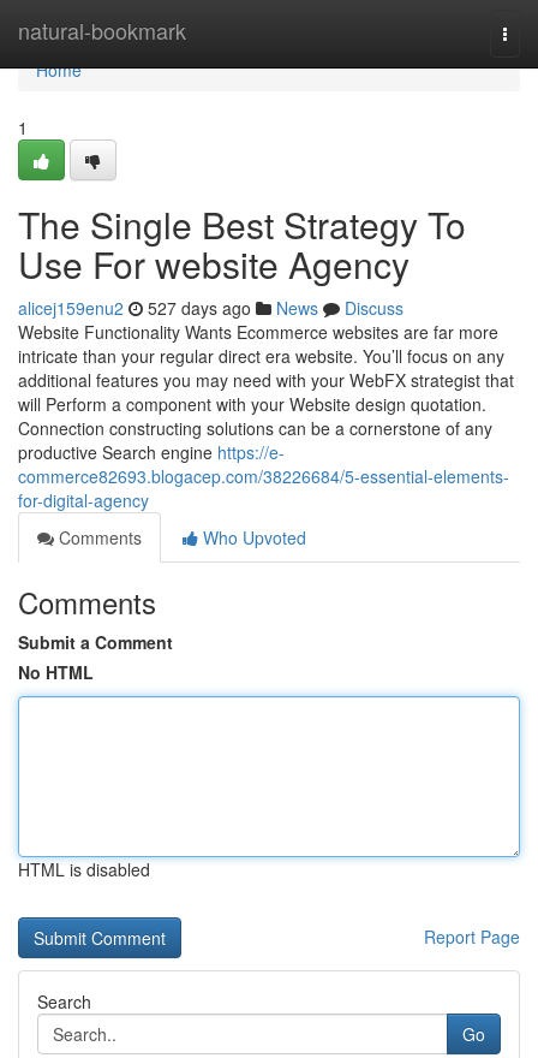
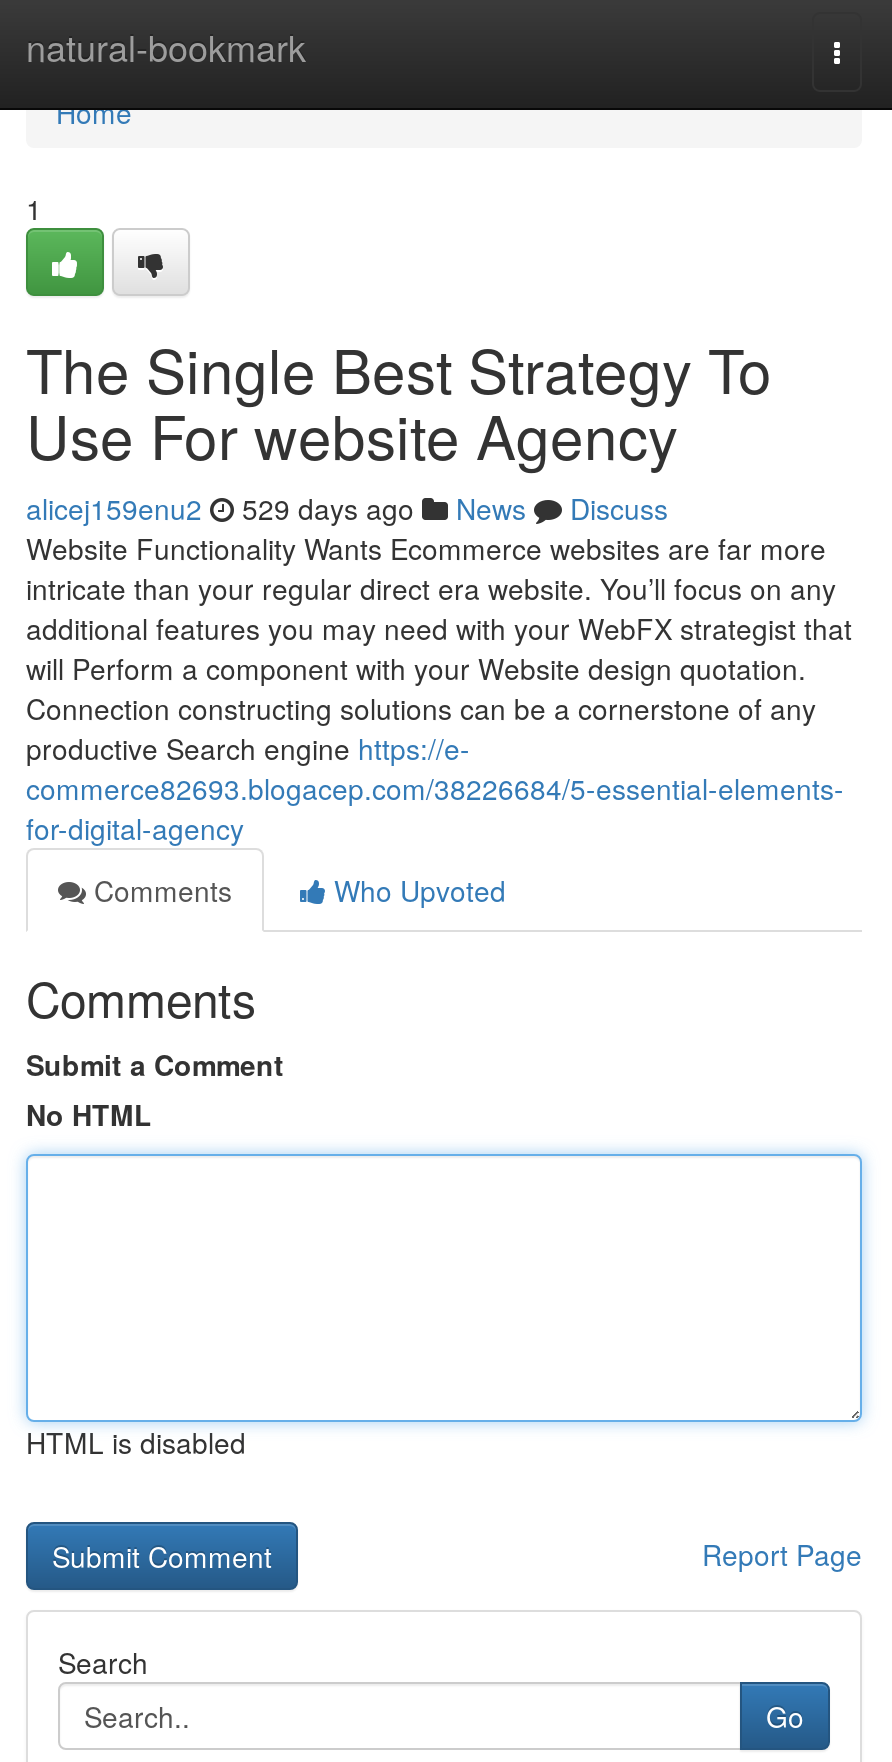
[18,296,403,320] alicej159enu2 527 days ago News Discuss -> [26,488,668,528] alicej159enu2 529 days ago News Discuss

